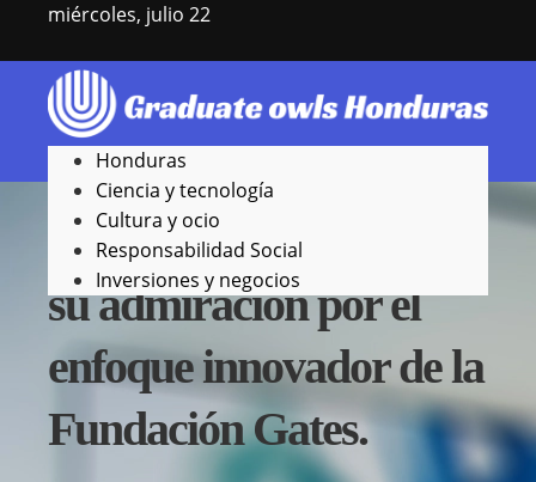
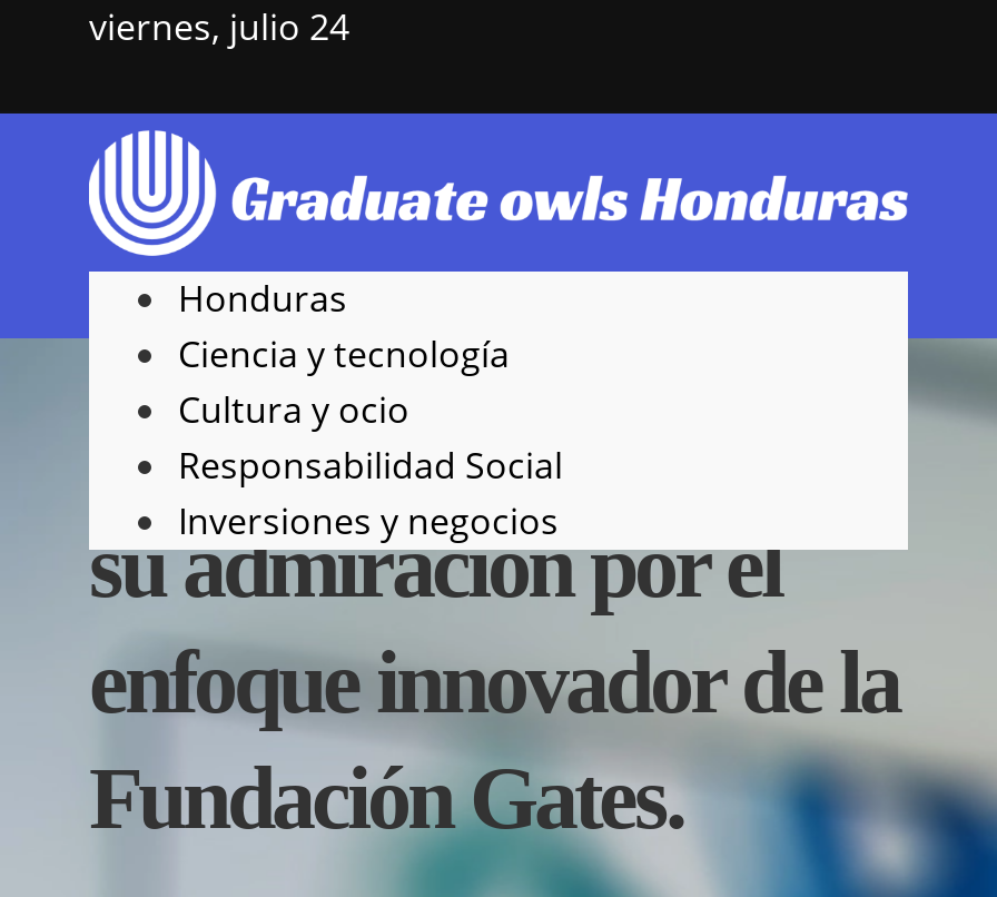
[48,1,211,28] miércoles, julio 22 -> [89,2,349,51] viernes, julio 24

